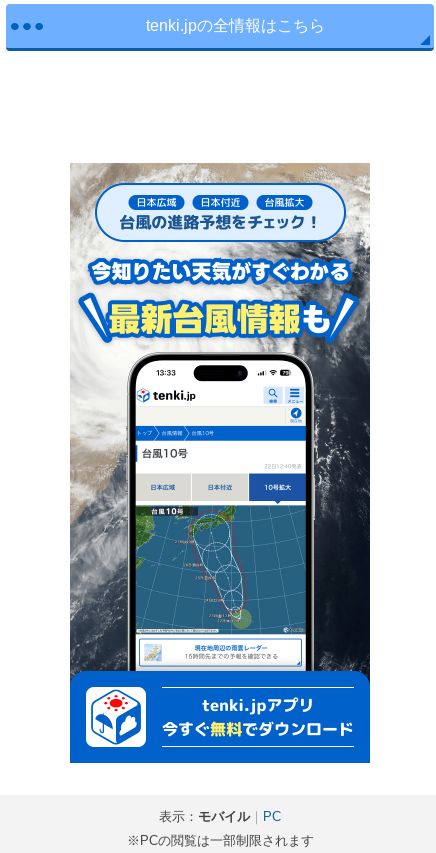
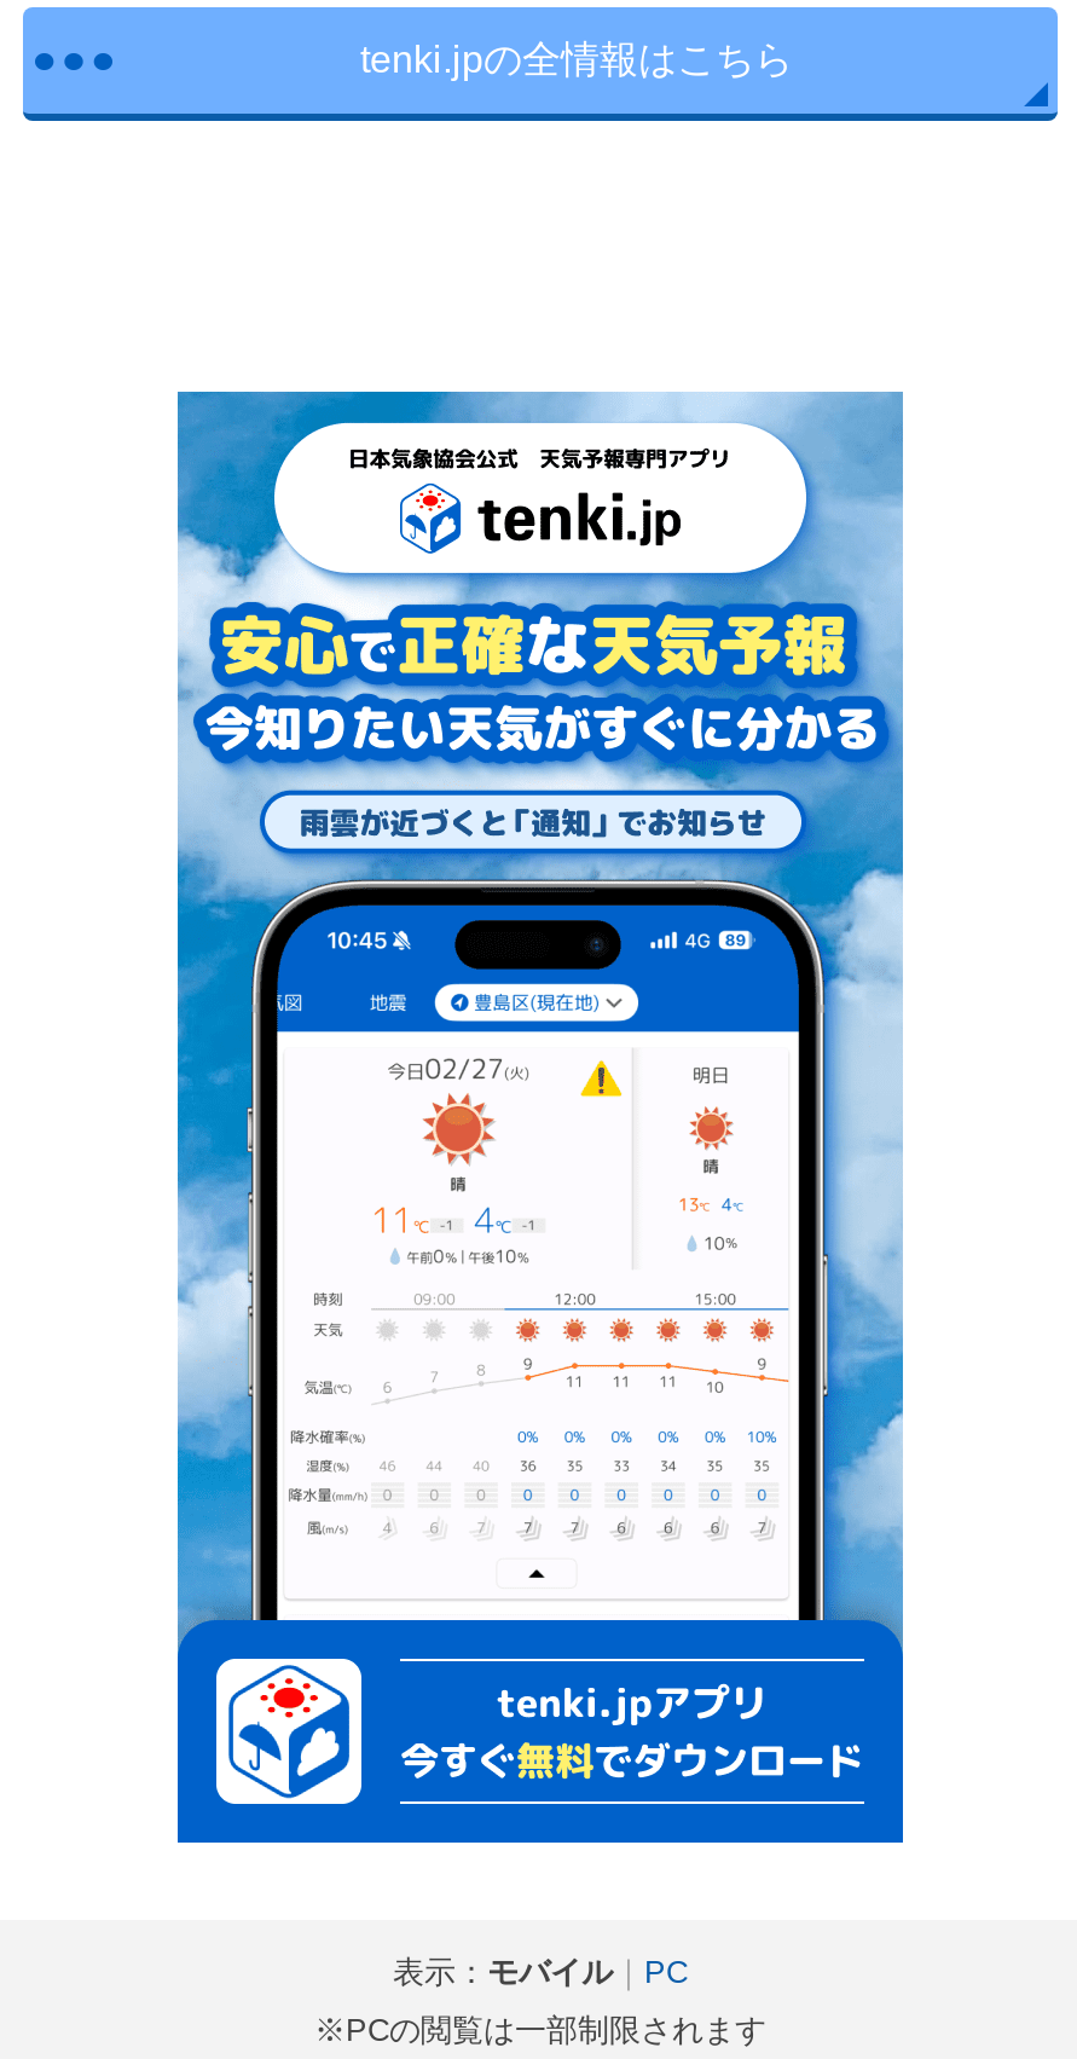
[69,162,371,683] [image] -> [175,389,905,1647] [image]

